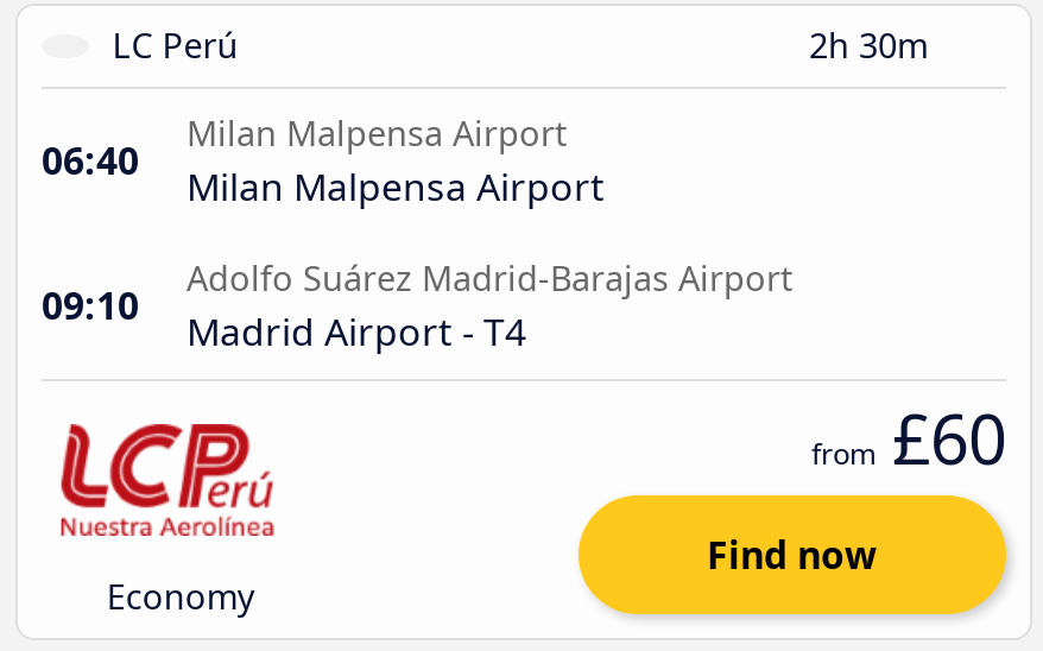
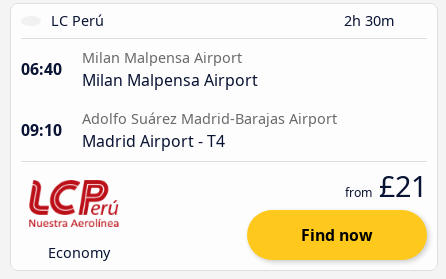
[811,390,1006,483] from £60 -> [345,166,427,205] from £21

